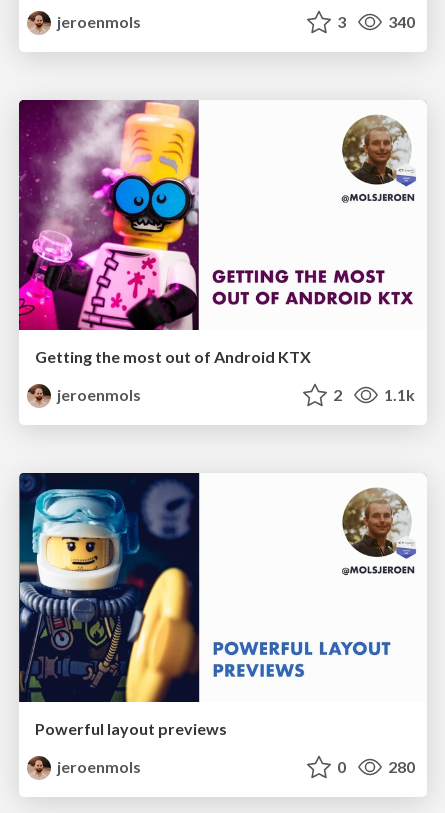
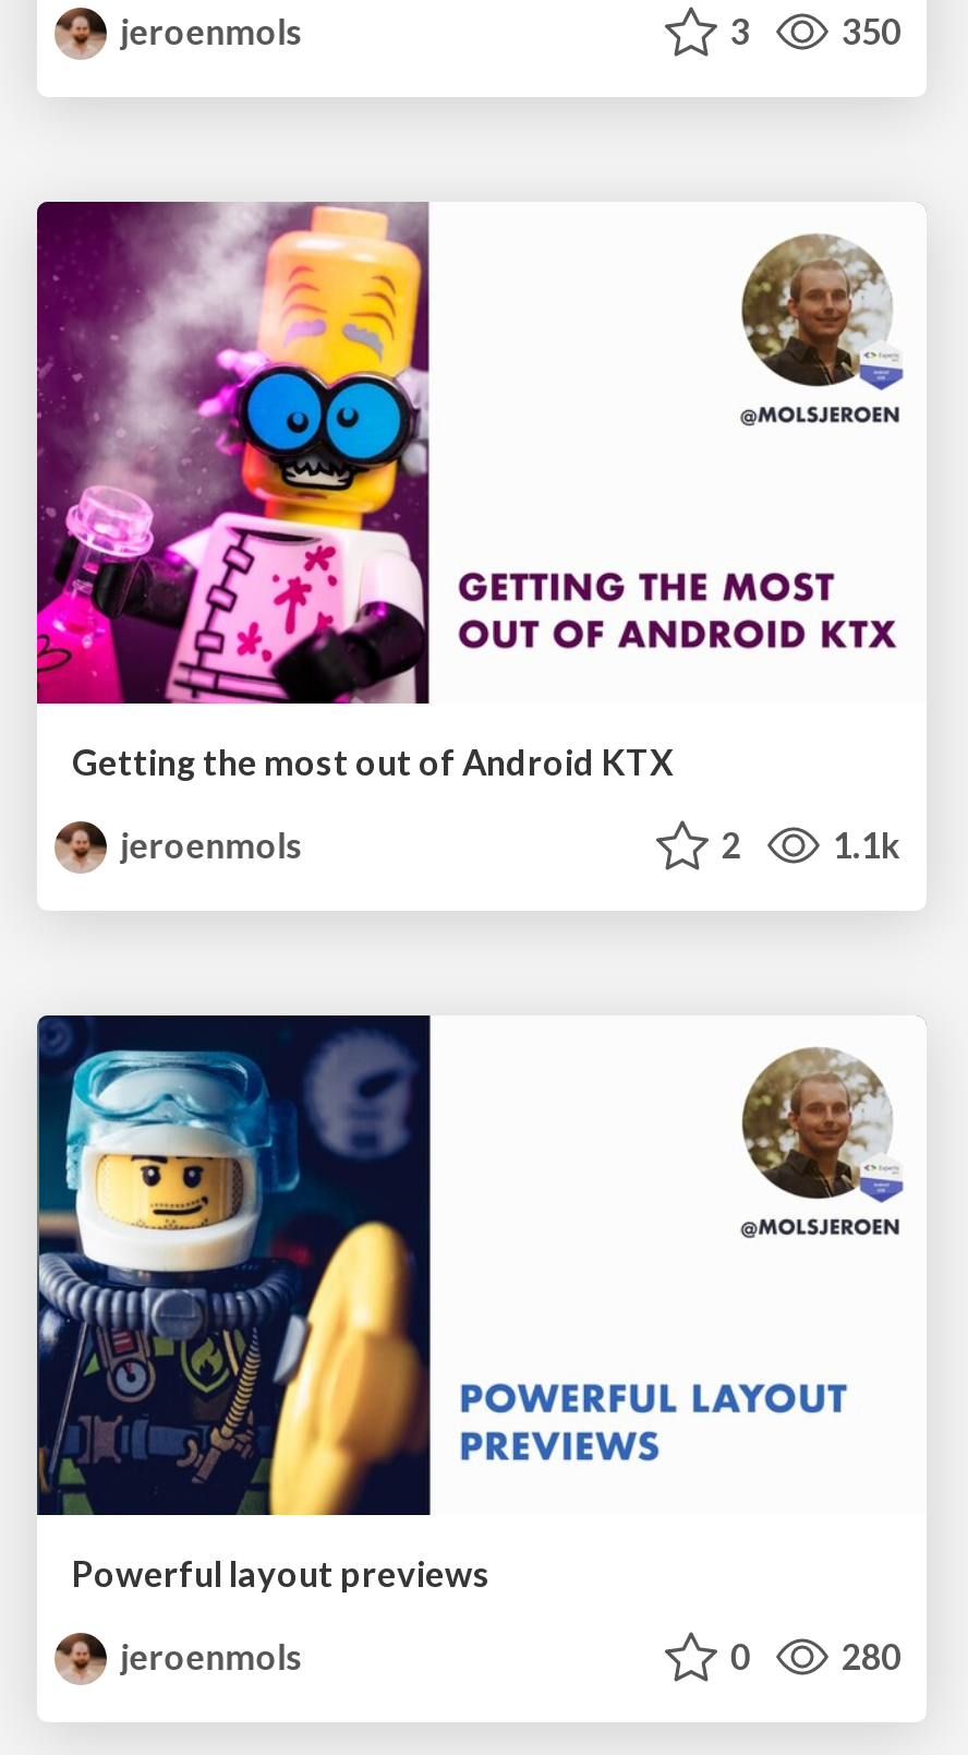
[385,12,415,31] 340 -> [835,10,900,52] 350

